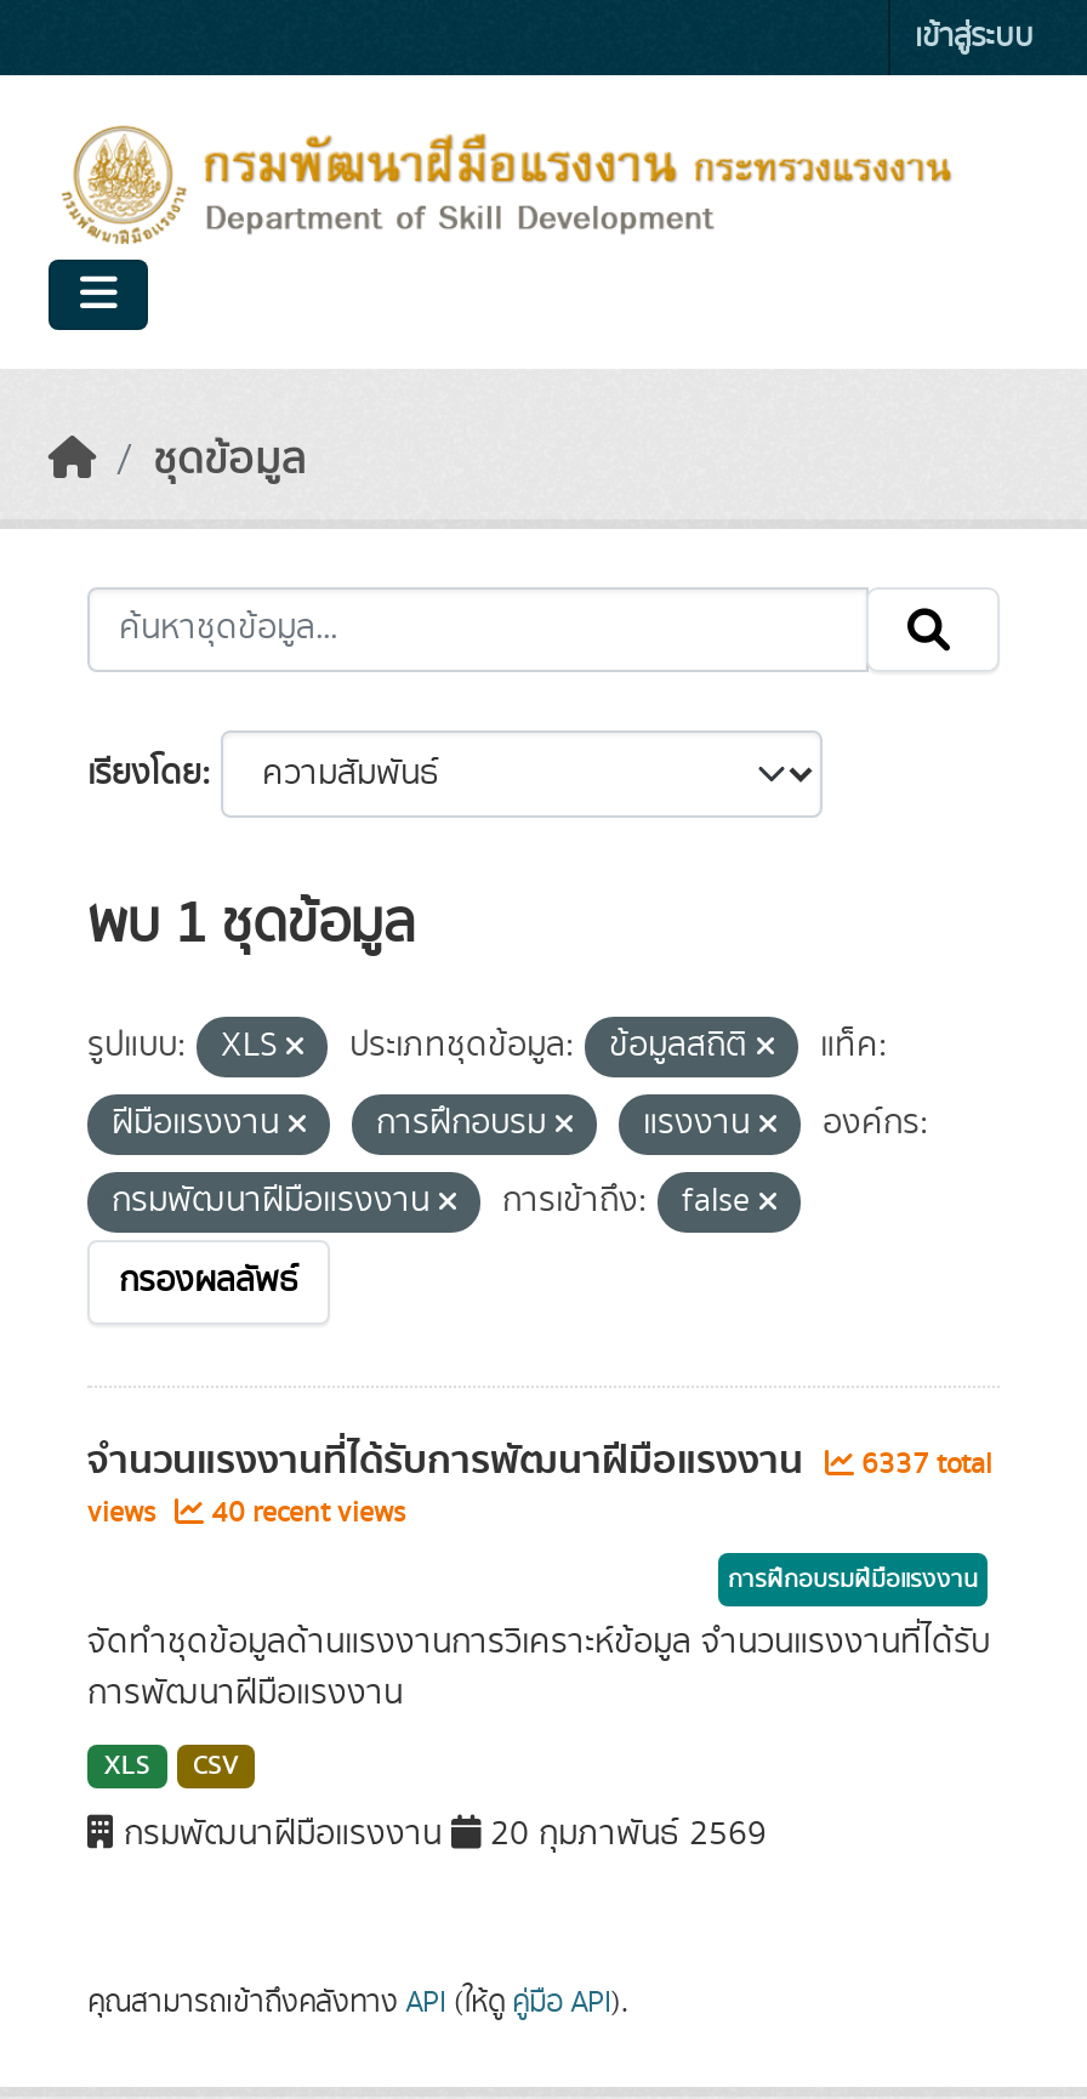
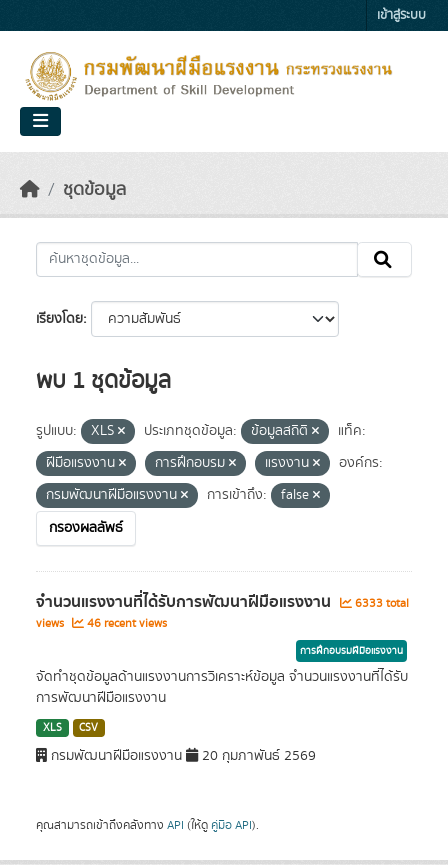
[87,1429,992,1492] จำนวนแรงงานที่ได้รับการพัฒนาฝีมือแรงงาน 6337 total -> [36,589,409,615] จำนวนแรงงานที่ได้รับการพัฒนาฝีมือแรงงาน 6333 total
[87,1492,405,1534] views 40 recent views -> [36,615,167,632] views 46 recent views

